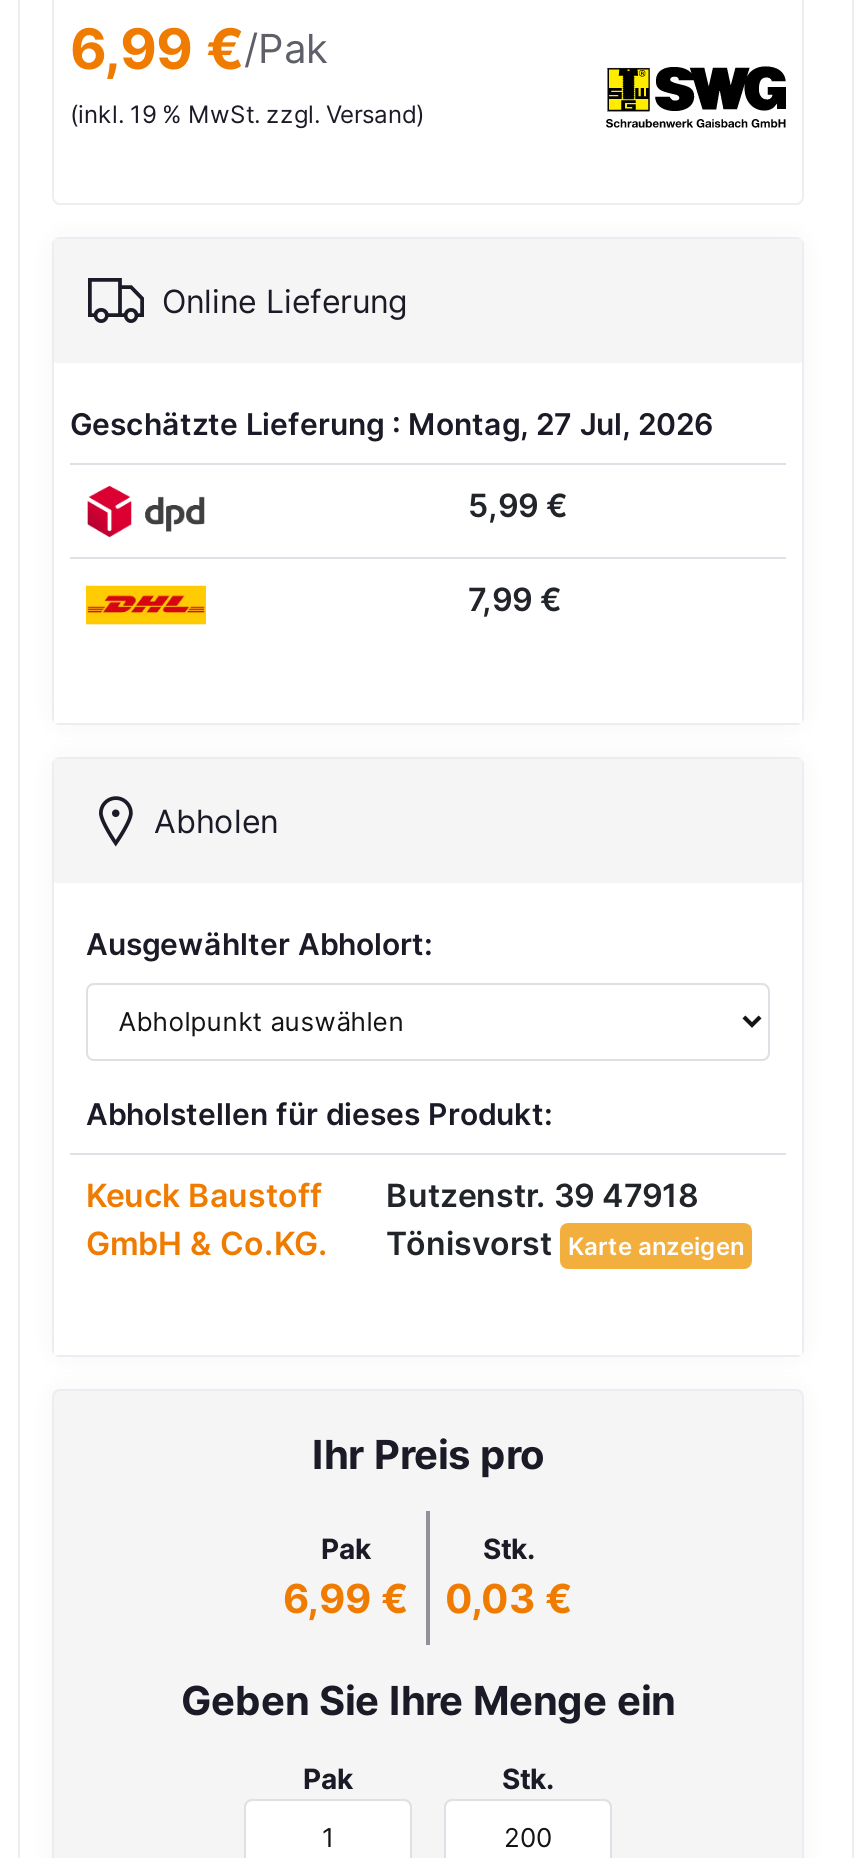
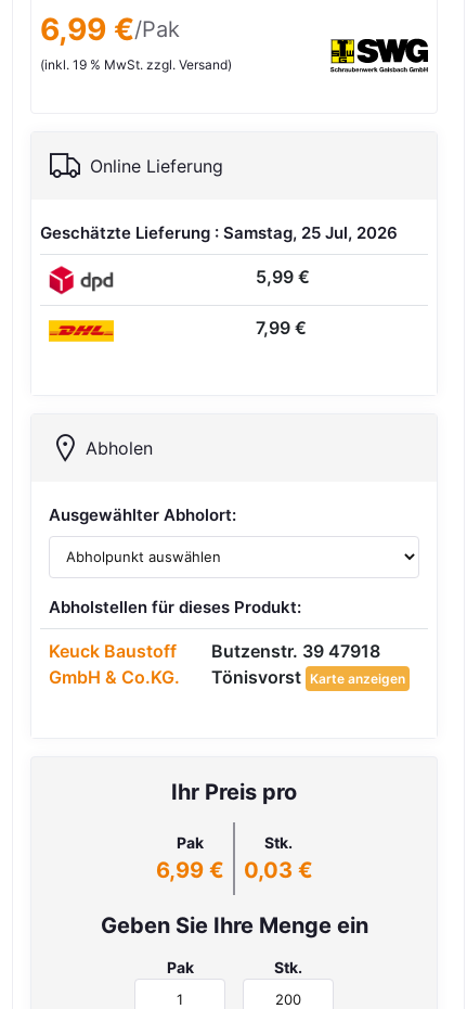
[70,405,714,443] Geschätzte Lieferung : Montag, 27 Jul, 2026 -> [40,222,398,243] Geschätzte Lieferung : Samstag, 25 Jul, 2026

